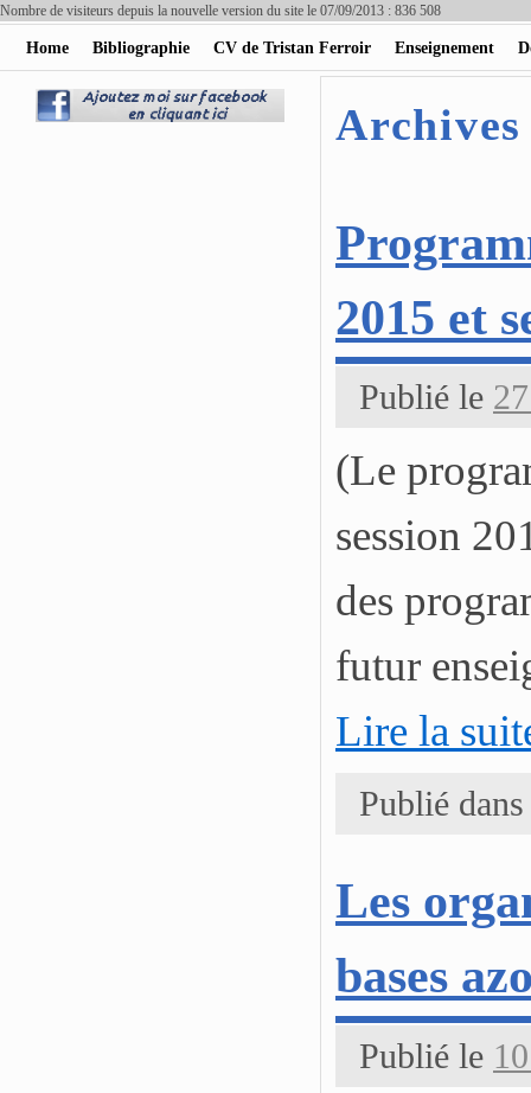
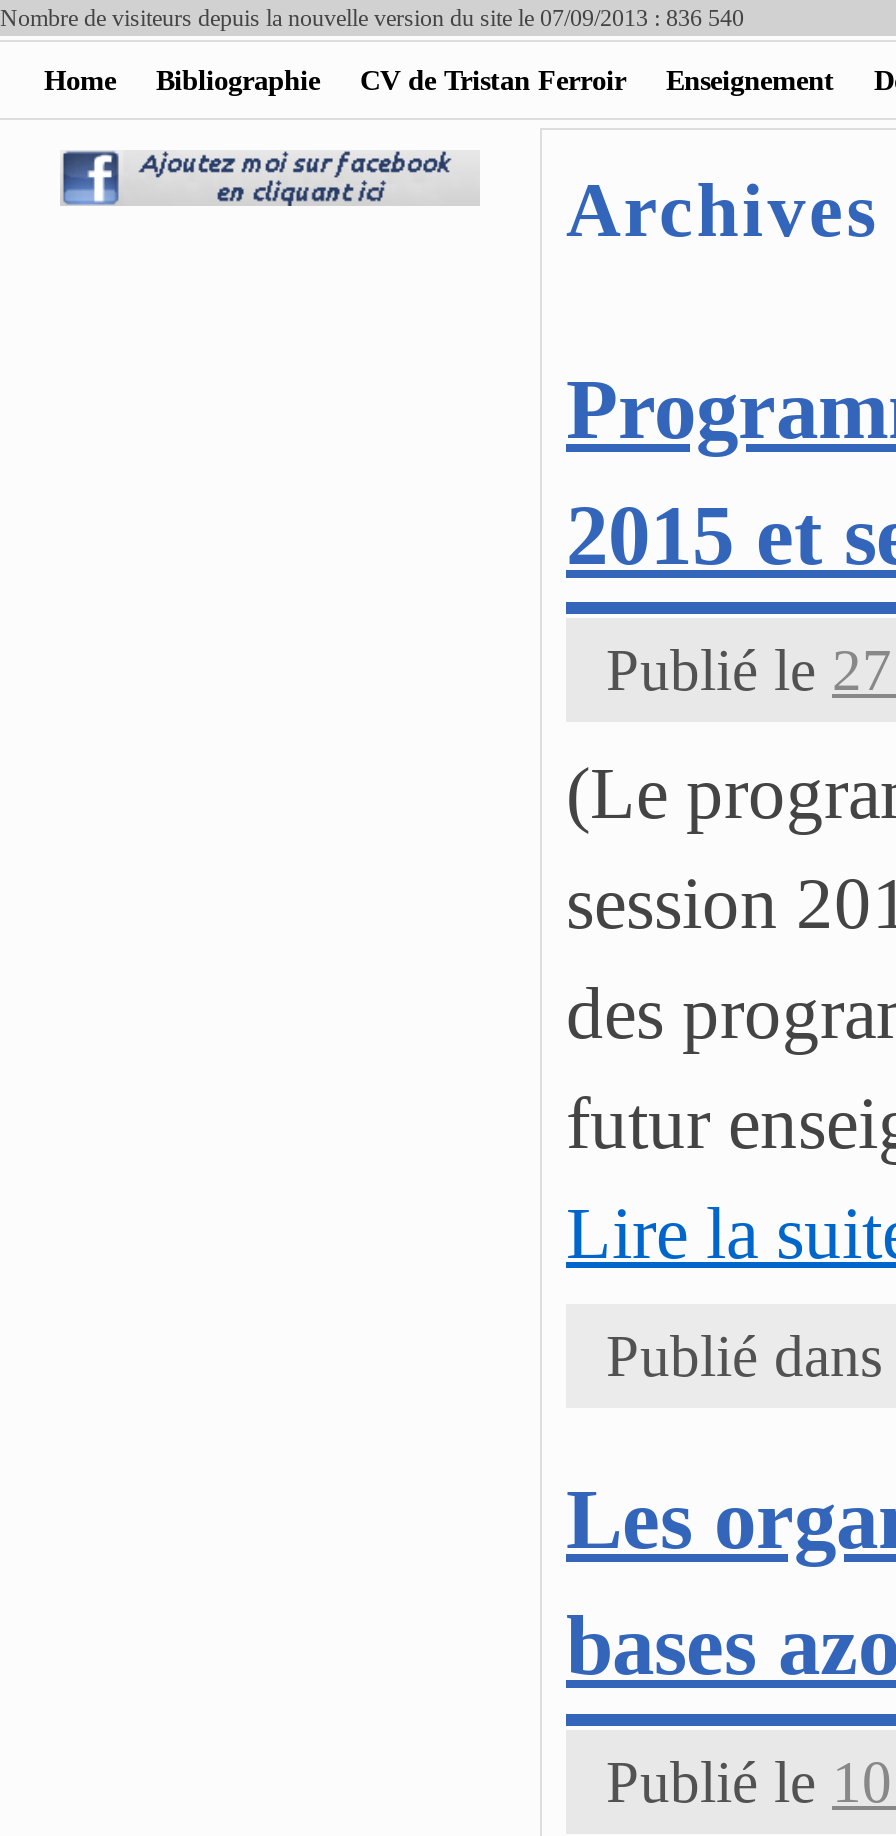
[0,2,441,19] Nombre de visiteurs depuis la nouvelle version du site le 07/09/2013 : 836 508 -> [0,4,744,32] Nombre de visiteurs depuis la nouvelle version du site le 07/09/2013 : 836 540

